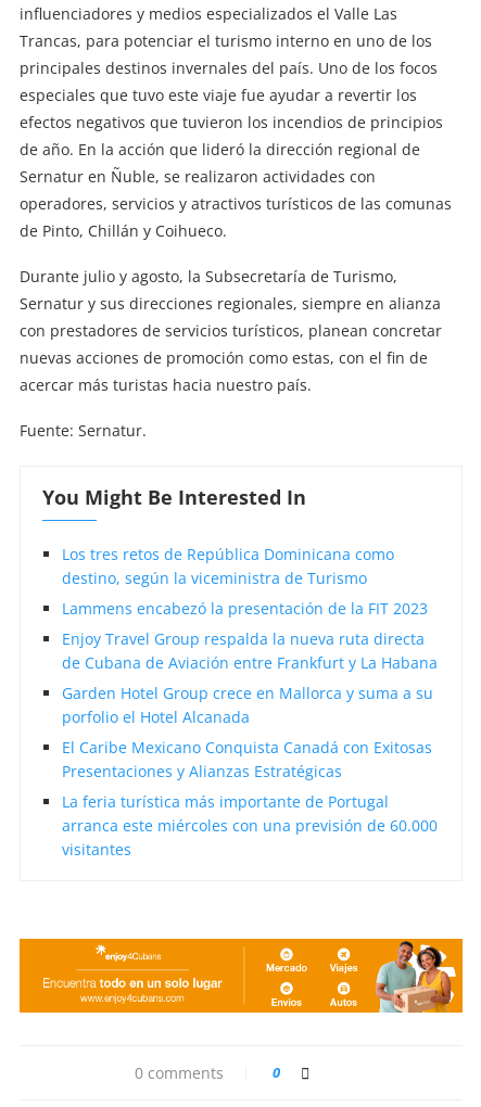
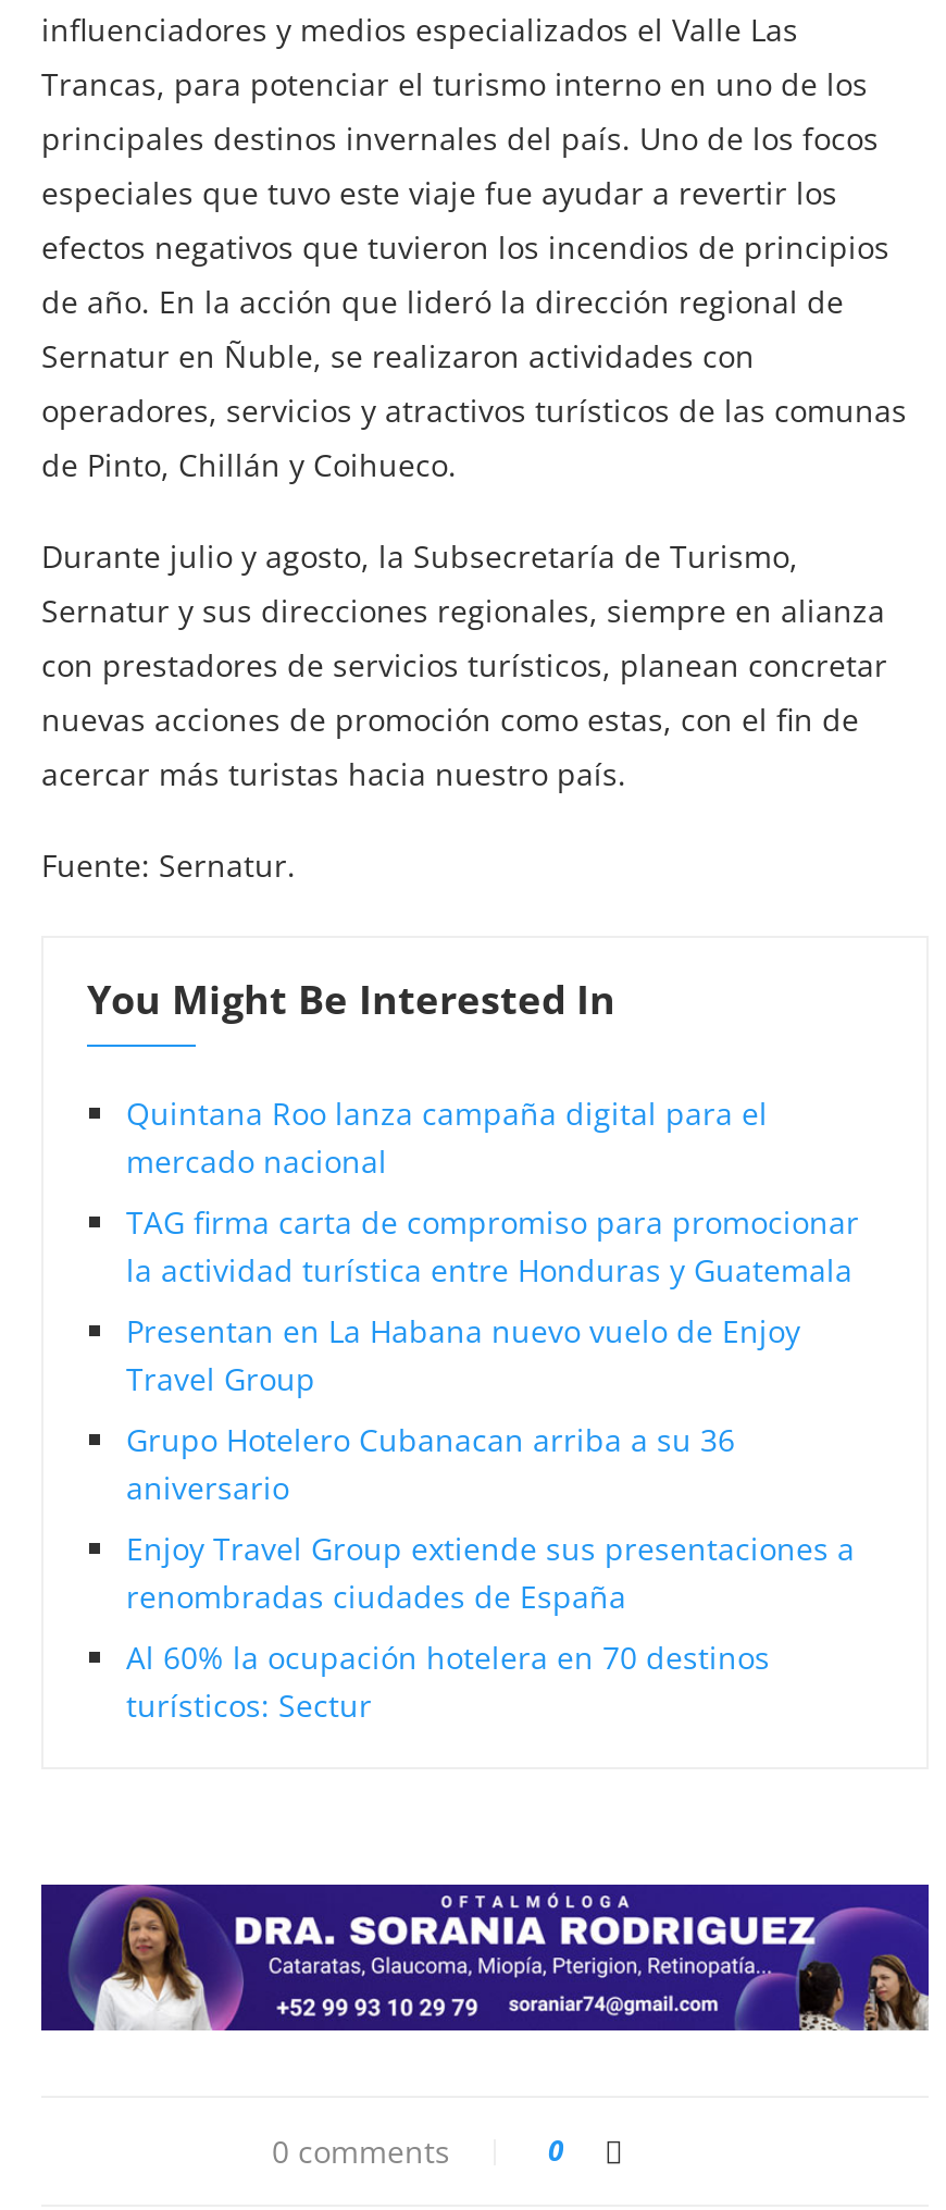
[62,544,394,589] Los tres retos de República Dominicana como | destino, según la viceministra de Turismo -> [126,1091,768,1180] Quintana Roo lanza campaña digital para el | mercado nacional
[62,598,428,619] Lammens encabezó la presentación de la FIT 2023 -> [126,1200,859,1289] TAG firma carta de compromiso para promocionar | la actividad turística entre Honduras y Guatemala
[62,629,438,673] Enjoy Travel Group respalda la nueva ruta directa | de Cubana de Aviación entre Frankfurt y La Habana -> [126,1309,800,1398] Presentan en La Habana nuevo vuelo de Enjoy | Travel Group
[62,683,433,728] Garden Hotel Group crece en Mallorca y suma a su | porfolio el Hotel Alcanada -> [126,1418,735,1507] Grupo Hotelero Cubanacan arriba a su 36 | aniversario
[62,737,432,782] El Caribe Mexicano Conquista Canadá con Exitosas | Presentaciones y Alianzas Estratégicas -> [126,1526,855,1616] Enjoy Travel Group extiende sus presentaciones a | renombradas ciudades de España
[62,792,438,860] La feria turística más importante de Portugal | arranca este miércoles con una previsión de 60.000 | visitantes -> [126,1635,770,1724] Al 60% la ocupación hotelera en 70 destinos | turísticos: Sectur
[18,938,464,1014] [image] -> [39,1882,931,2033] [image]

